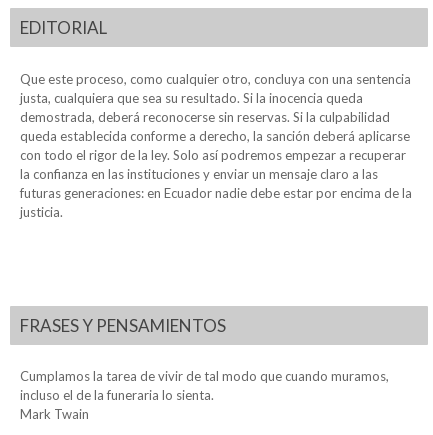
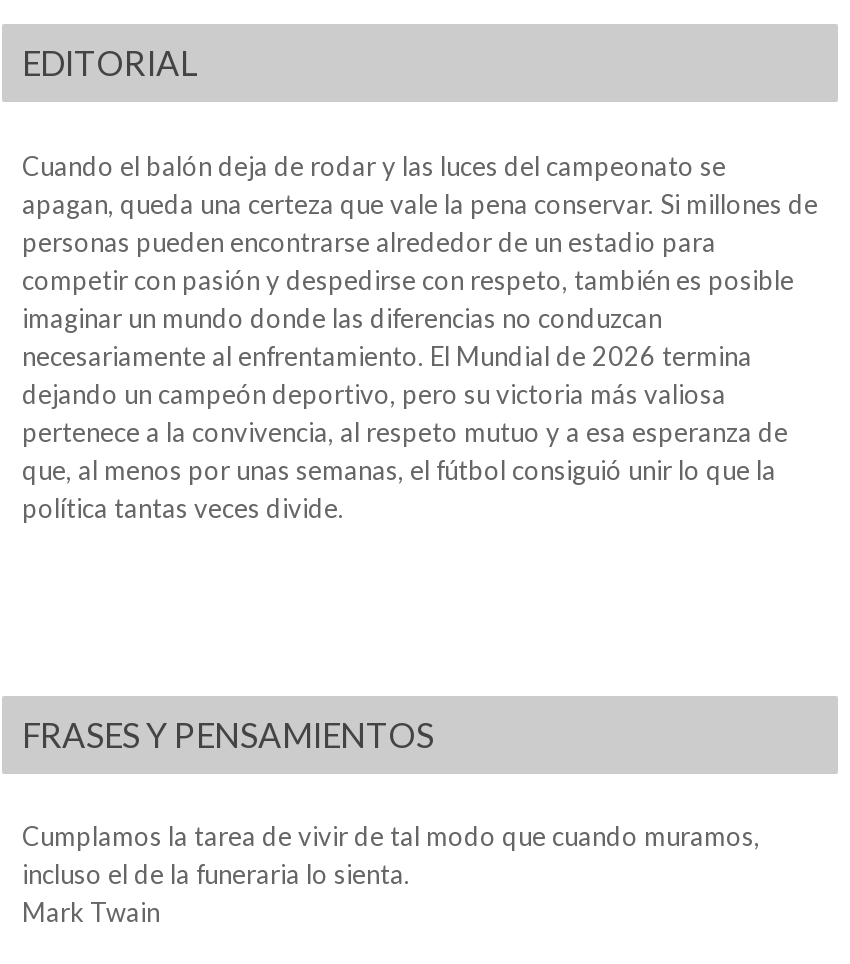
[20,70,412,219] Que este proceso, como cualquier otro, concluya con una sentencia | justa, cualquiera que sea su resultado. Si la inocencia queda | demostrada, deberá reconocerse sin reservas. Si la culpabilidad | queda establecida conforme a derecho, la sanción deberá aplicarse | con todo el rigor de la ley. Solo así podremos empezar a recuperar | la confianza en las instituciones y enviar un mensaje claro a las | futuras generaciones: en Ecuador nadie debe estar por encima de la | justicia. -> [22,149,818,523] Cuando el balón deja de rodar y las luces del campeonato se | apagan, queda una certeza que vale la pena conservar. Si millones de | personas pueden encontrarse alrededor de un estadio para | competir con pasión y despedirse con respeto, también es posible | imaginar un mundo donde las diferencias no conduzcan | necesariamente al enfrentamiento. El Mundial de 2026 termina | dejando un campeón deportivo, pero su victoria más valiosa | pertenece a la convivencia, al respeto mutuo y a esa esperanza de | que, al menos por unas semanas, el fútbol consiguió unir lo que la | política tantas veces divide.

